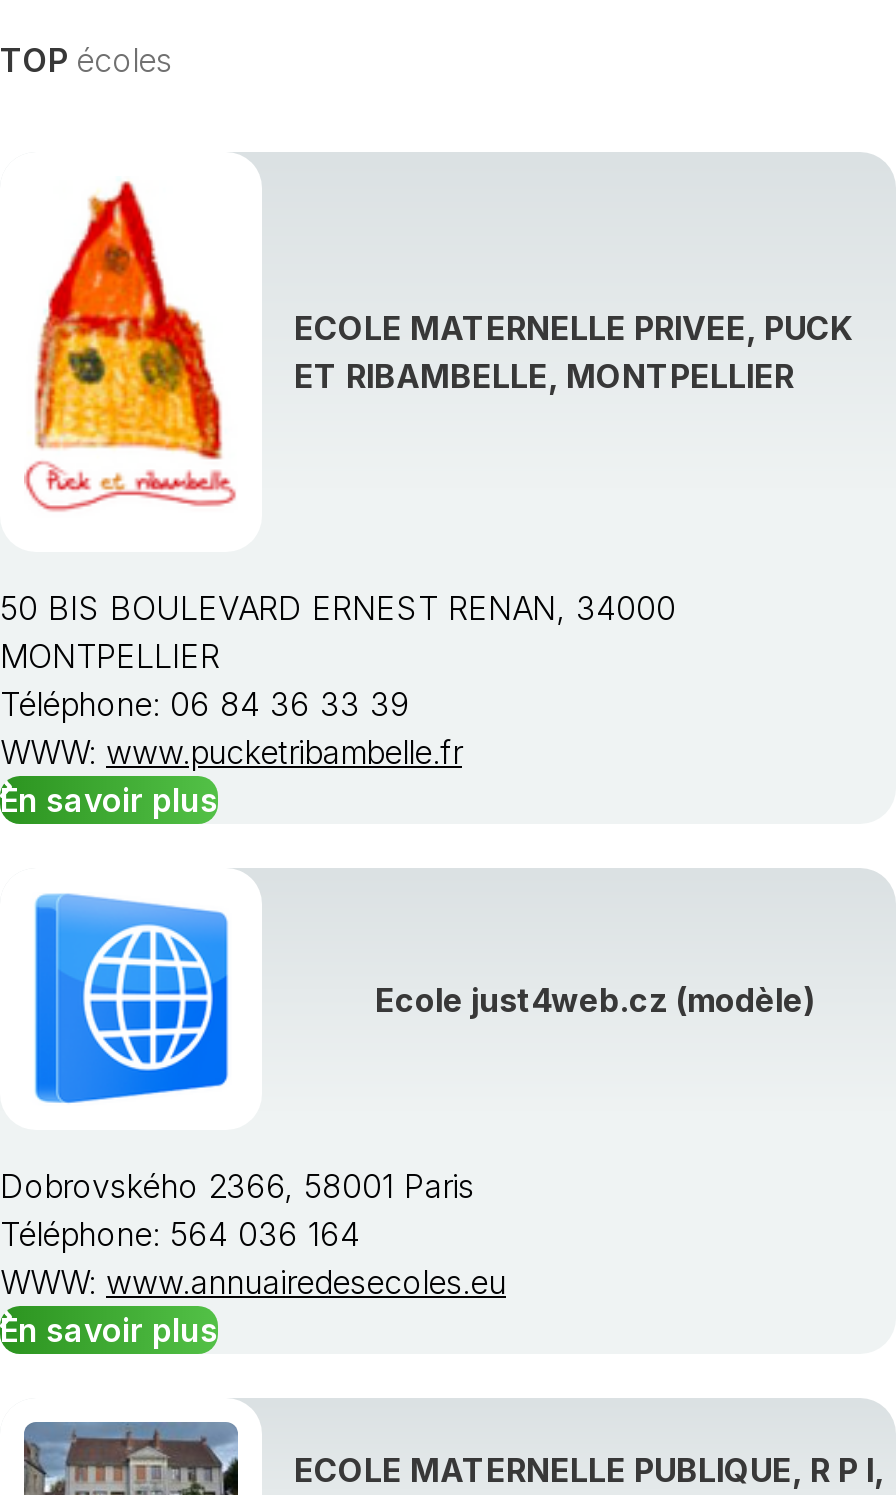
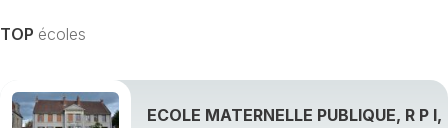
[24,180,852,512] [image] | ECOLE MATERNELLE PRIVEE, PUCK | ET RIBAMBELLE, MONTPELLIER -> none
[0,589,676,821] 50 BIS BOULEVARD ERNEST RENAN, 34000 | MONTPELLIER | Téléphone: 06 84 36 33 39 | WWW: www.pucketribambelle.fr | En savoir plus -> none
[0,892,506,1351] [image] | Dobrovského 2366, 58001 Paris | Téléphone: 564 036 164 | WWW: www.annuairedesecoles.eu | En savoir plus -> none
[375,980,815,1020] Ecole just4web.cz (modèle) -> none

